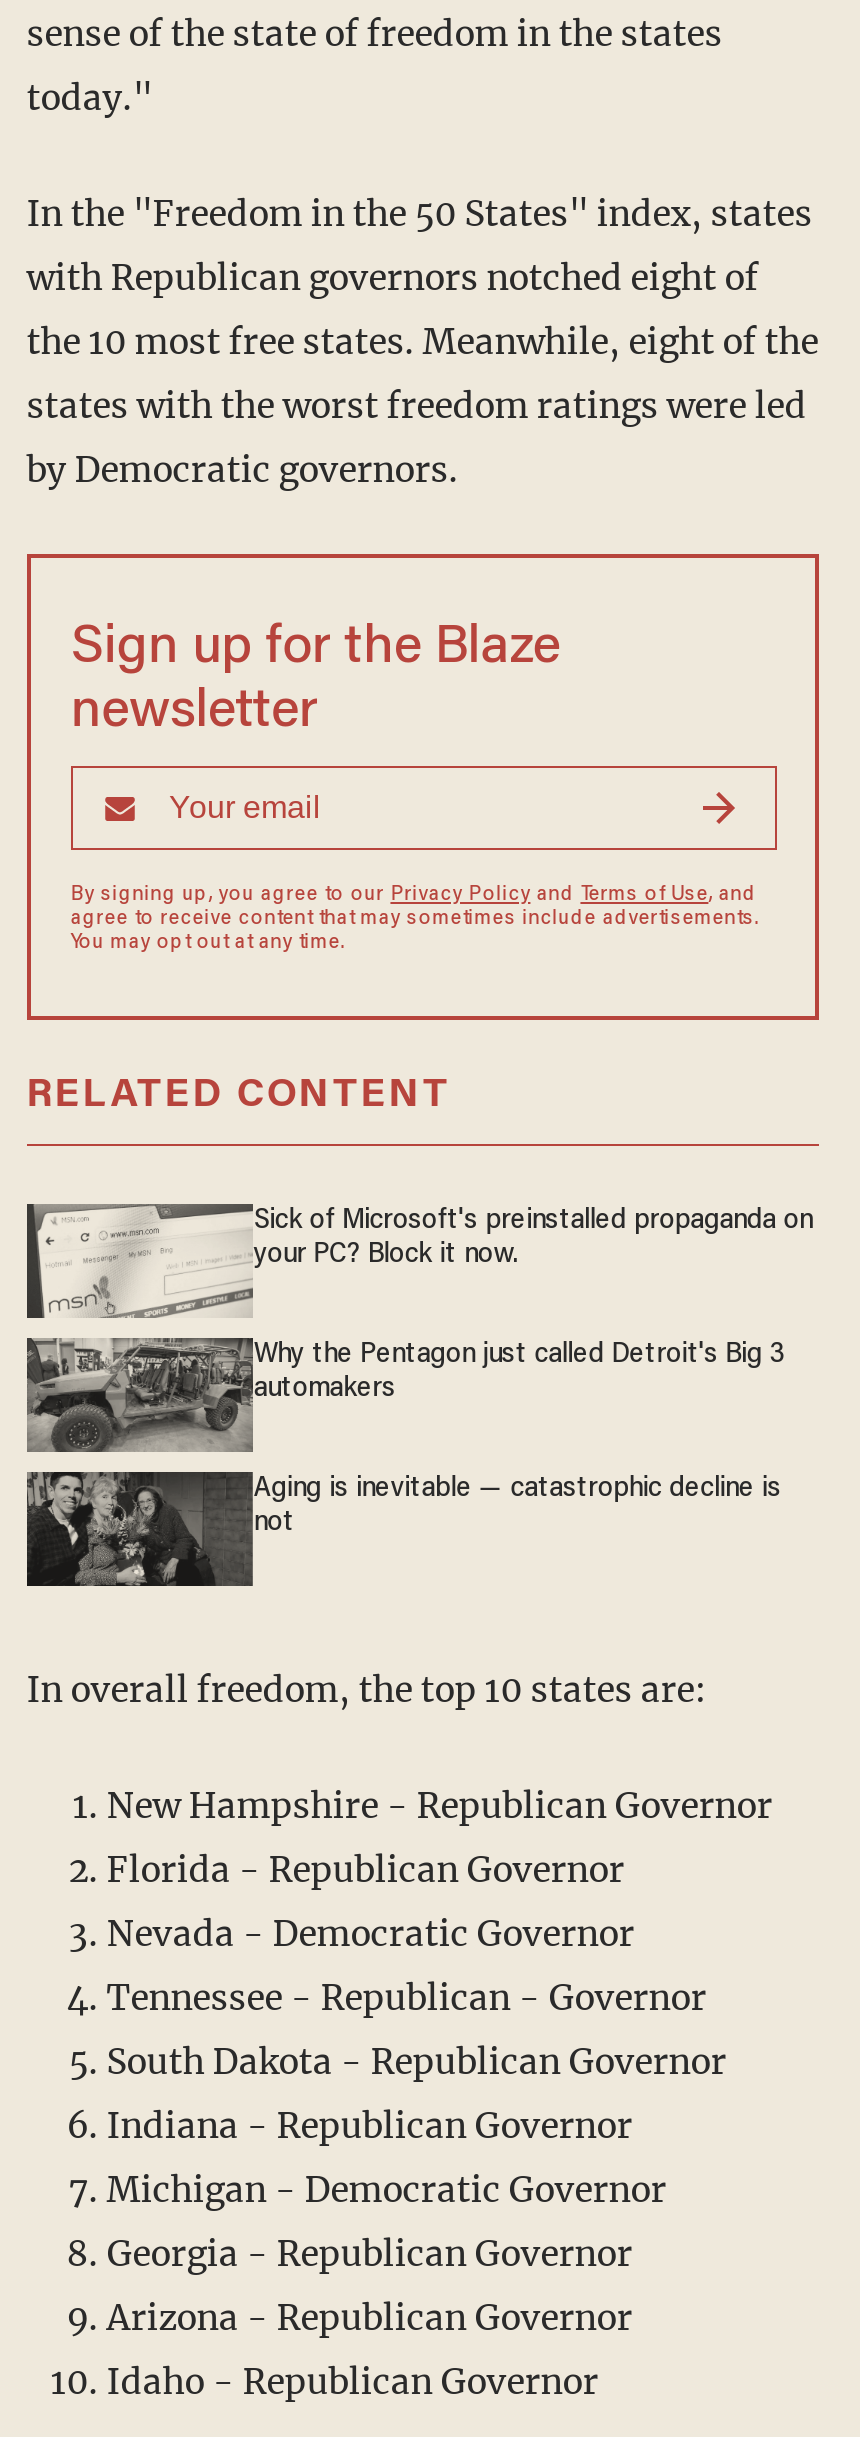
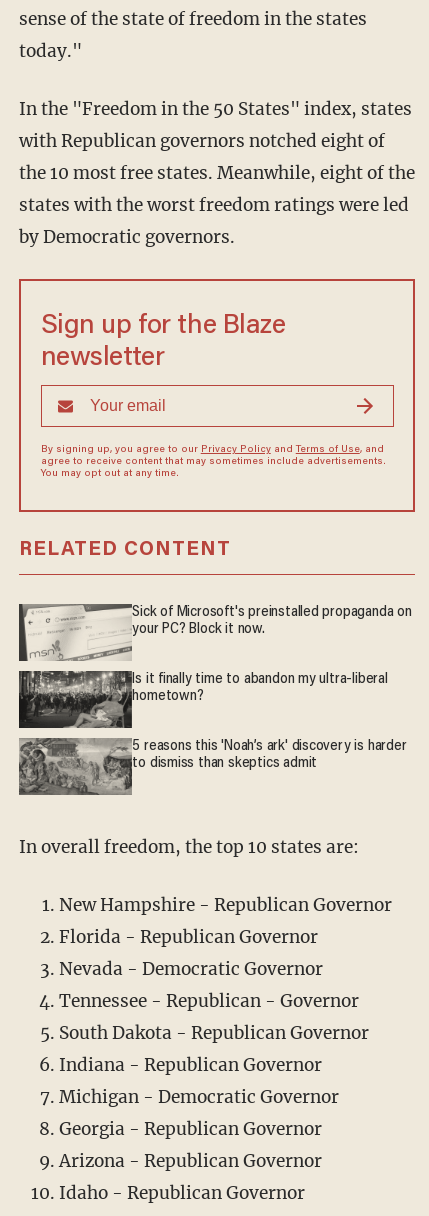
[25,1338,785,1454] [image] | Why the Pentagon just called Detroit's Big 3 | automakers -> [18,670,388,729] [image] | Is it finally time to abandon my ultra-liberal | hometown?
[27,1470,781,1588] [image] | Aging is inevitable — catastrophic decline is | not -> [18,737,407,796] [image] | 5 reasons this 'Noah’s ark' discovery is harder | to dismiss than skeptics admit

